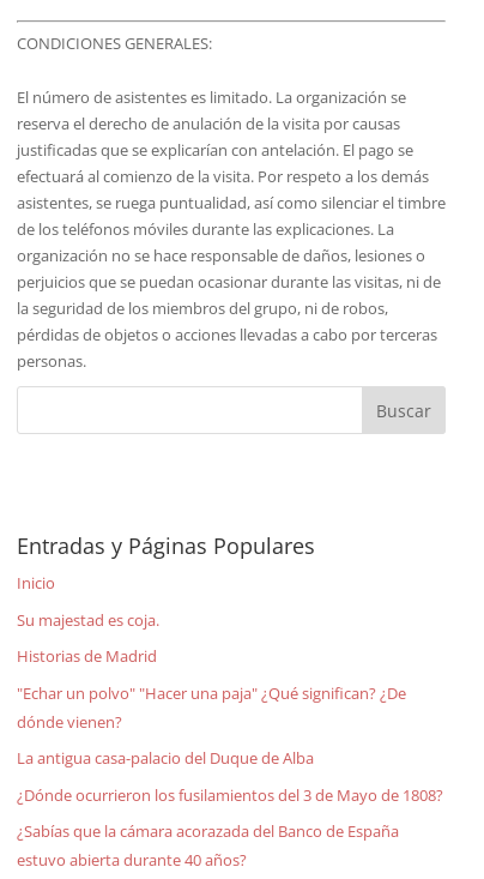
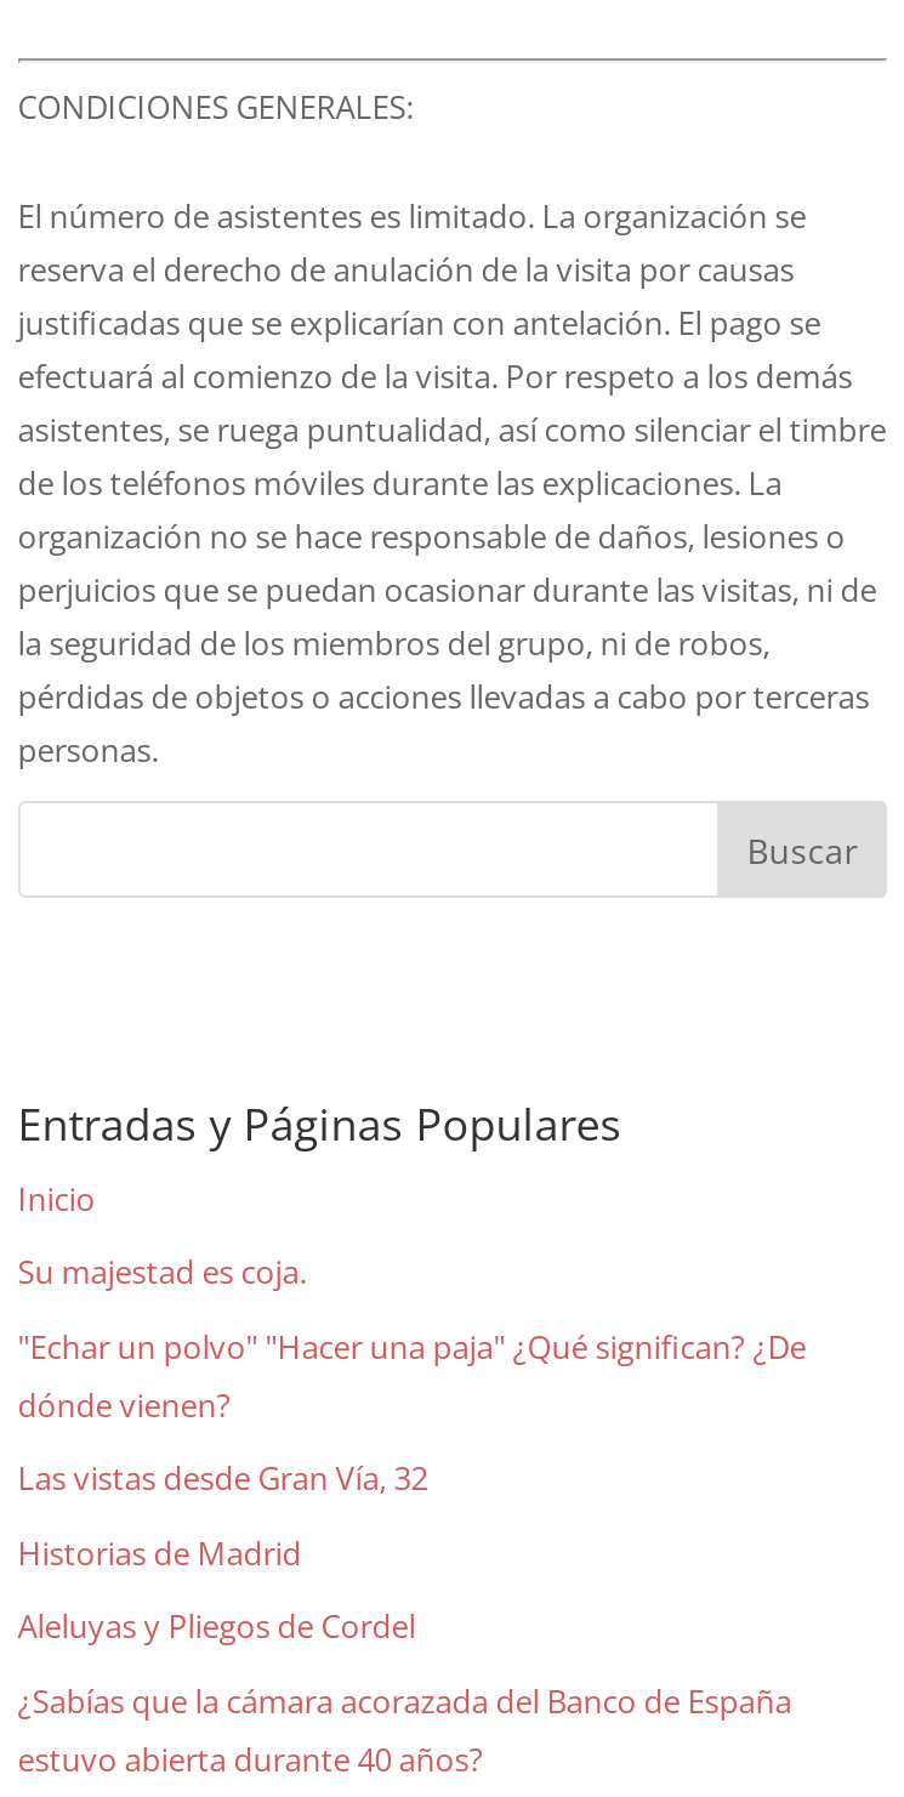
moved [17,646,157,667] -> [18,1531,302,1575]: Historias de Madrid
moved [17,682,406,733] -> [18,1325,806,1427]: "Echar un polvo" "Hacer una paja" ¿Qué significan? ¿De | dónde vienen?
[17,748,443,806] La antigua casa-palacio del Duque de Alba | ¿Dónde ocurrieron los fusilamientos del 3 de Mayo de 1808? -> [18,1457,428,1649] Las vistas desde Gran Vía, 32 | Aleluyas y Pliegos de Cordel

